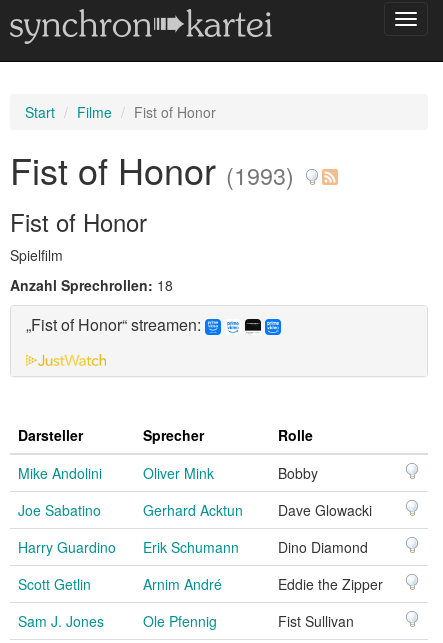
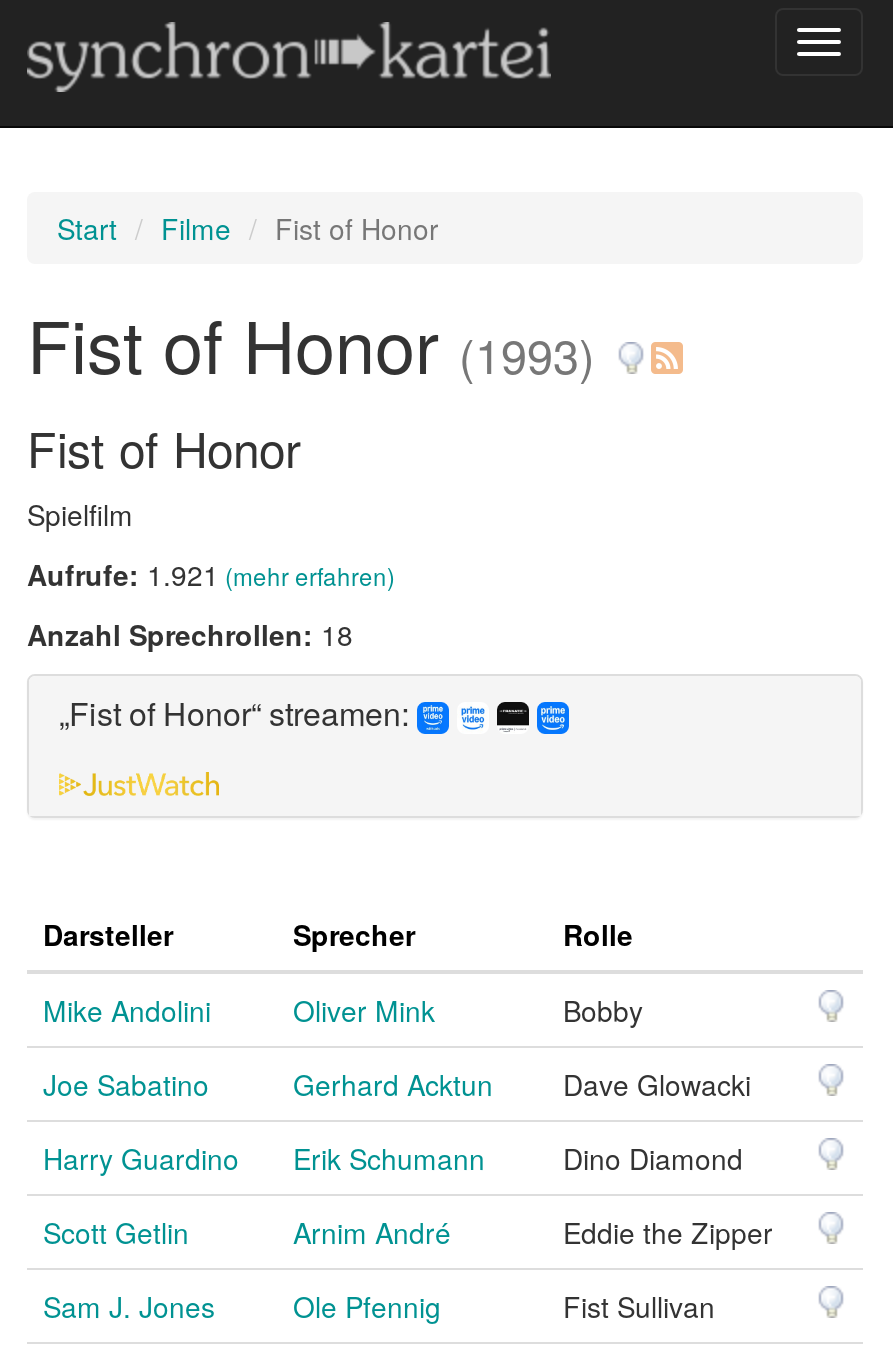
none -> [27,554,395,594] Aufrufe: 1.921 (mehr erfahren)

